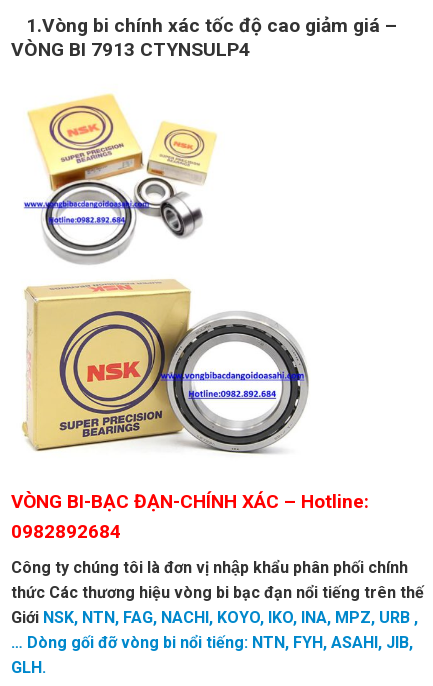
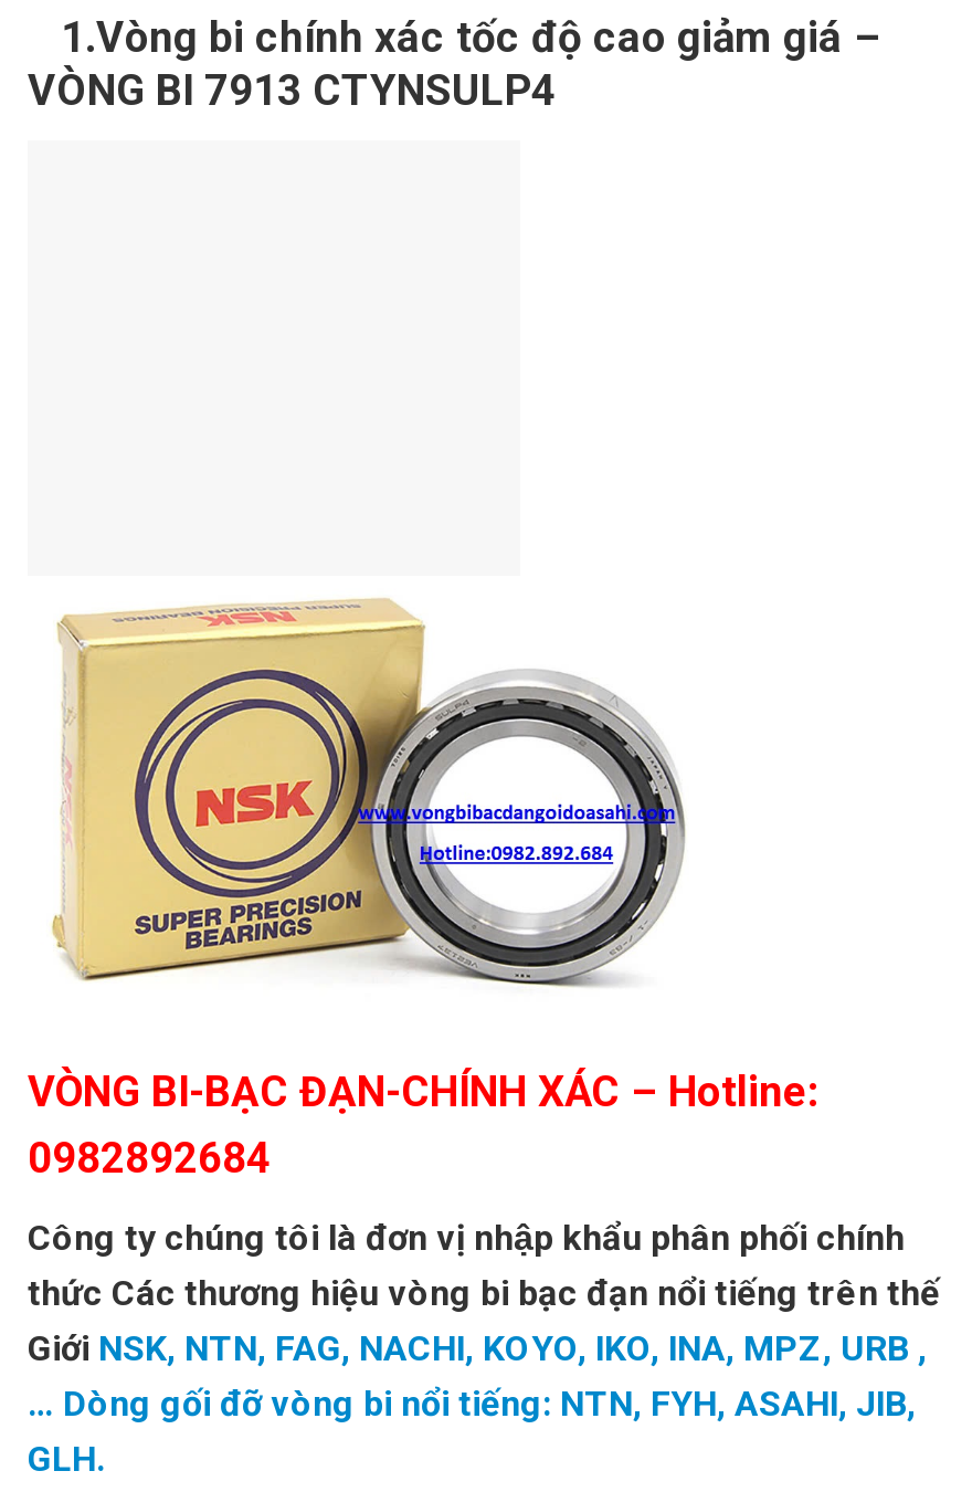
[24,93,217,265] [image] -> none

